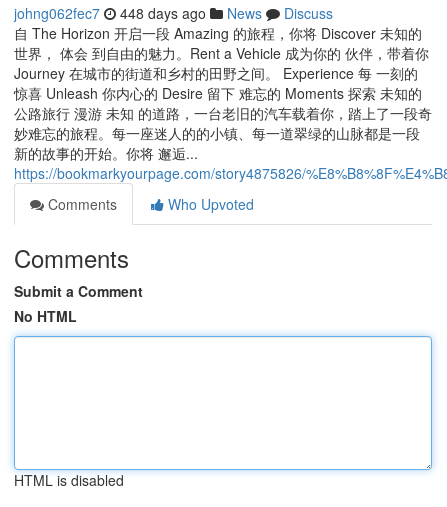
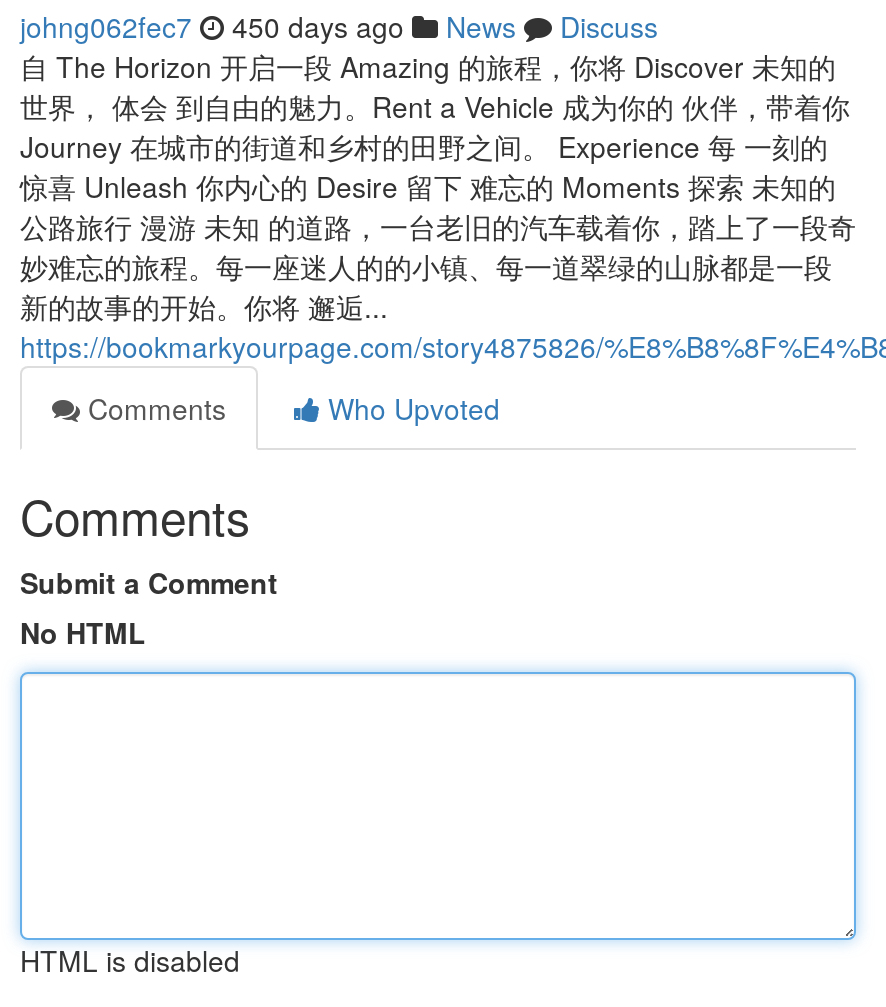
[14,3,333,23] johng062fec7 448 days ago News Discuss -> [20,6,658,46] johng062fec7 450 days ago News Discuss

